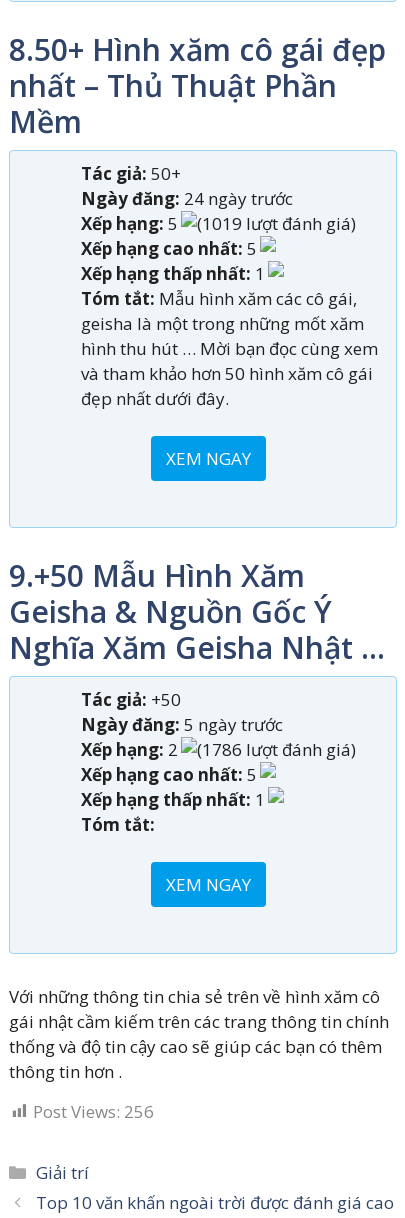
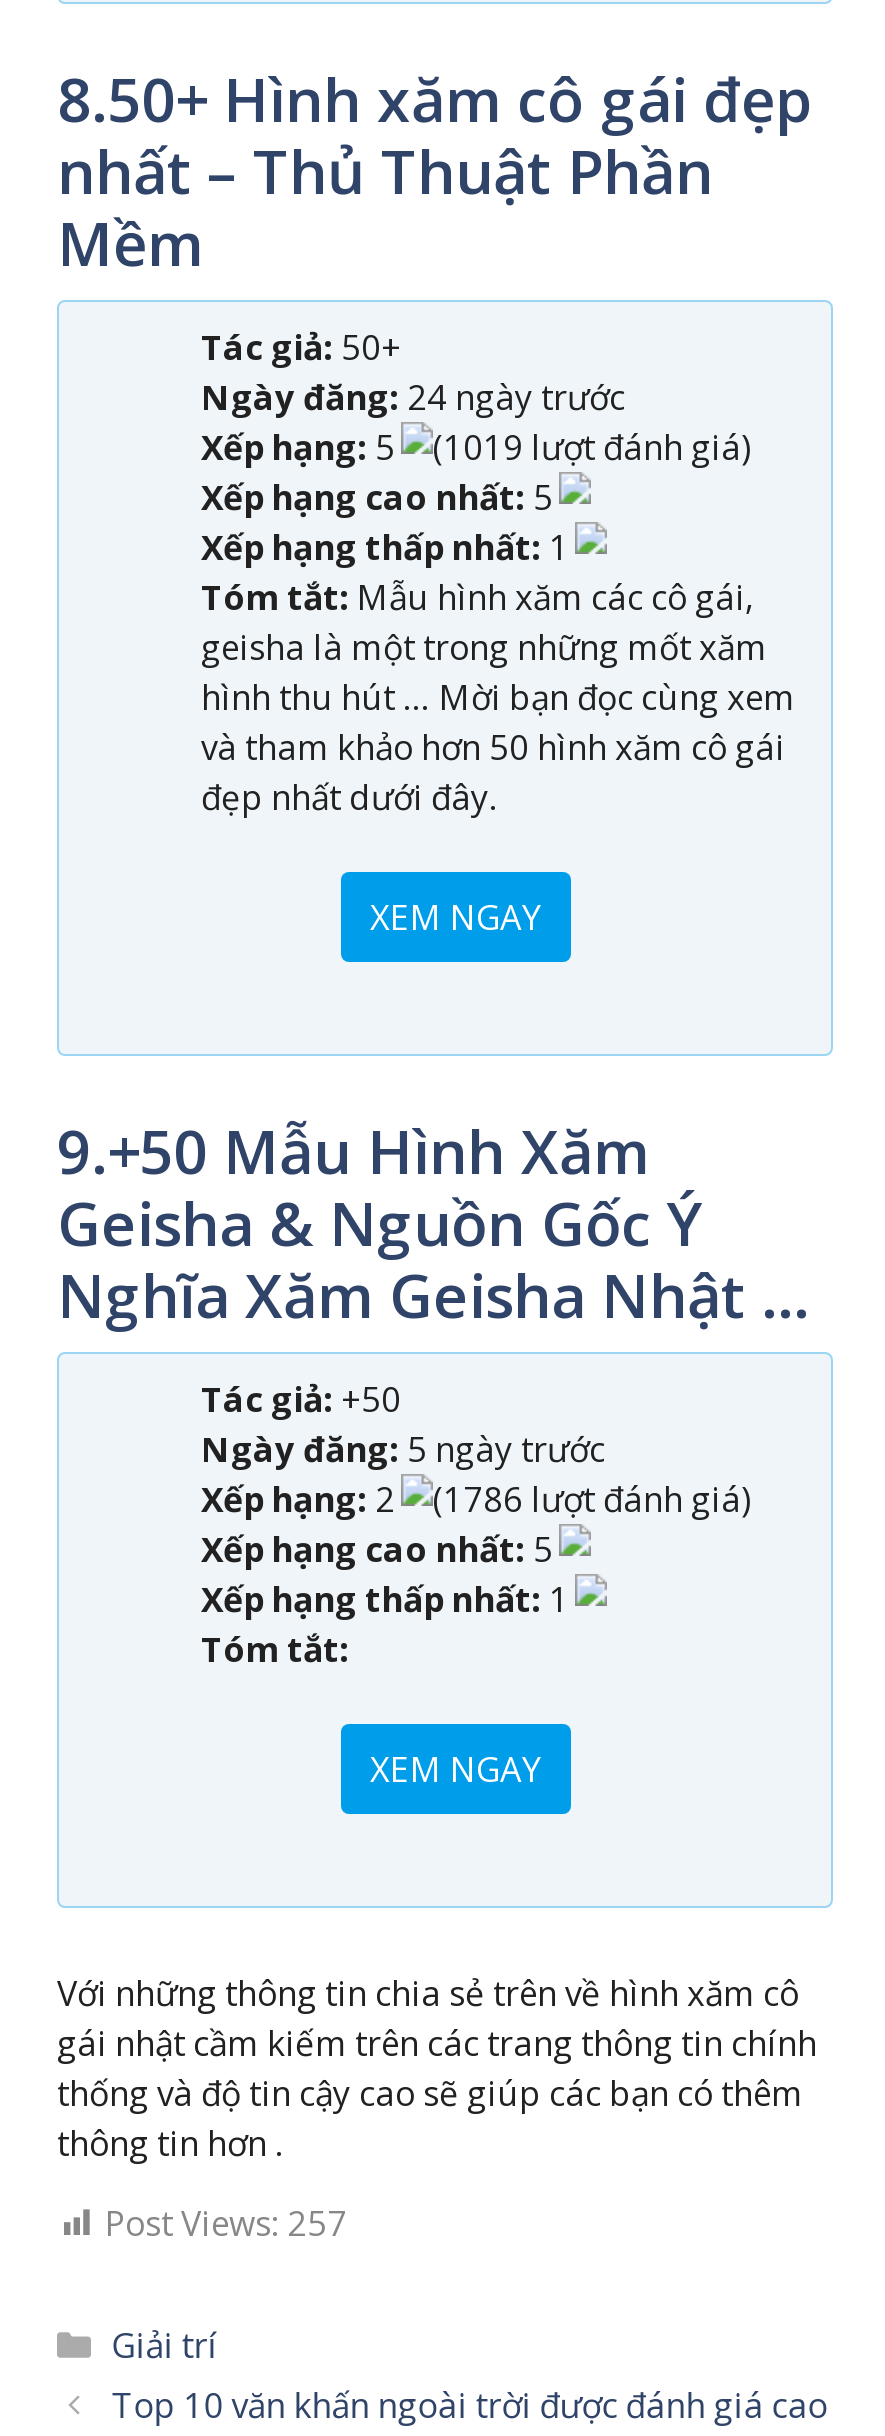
[33,1099,154,1122] Post Views: 256 -> [105,2199,347,2245] Post Views: 257

